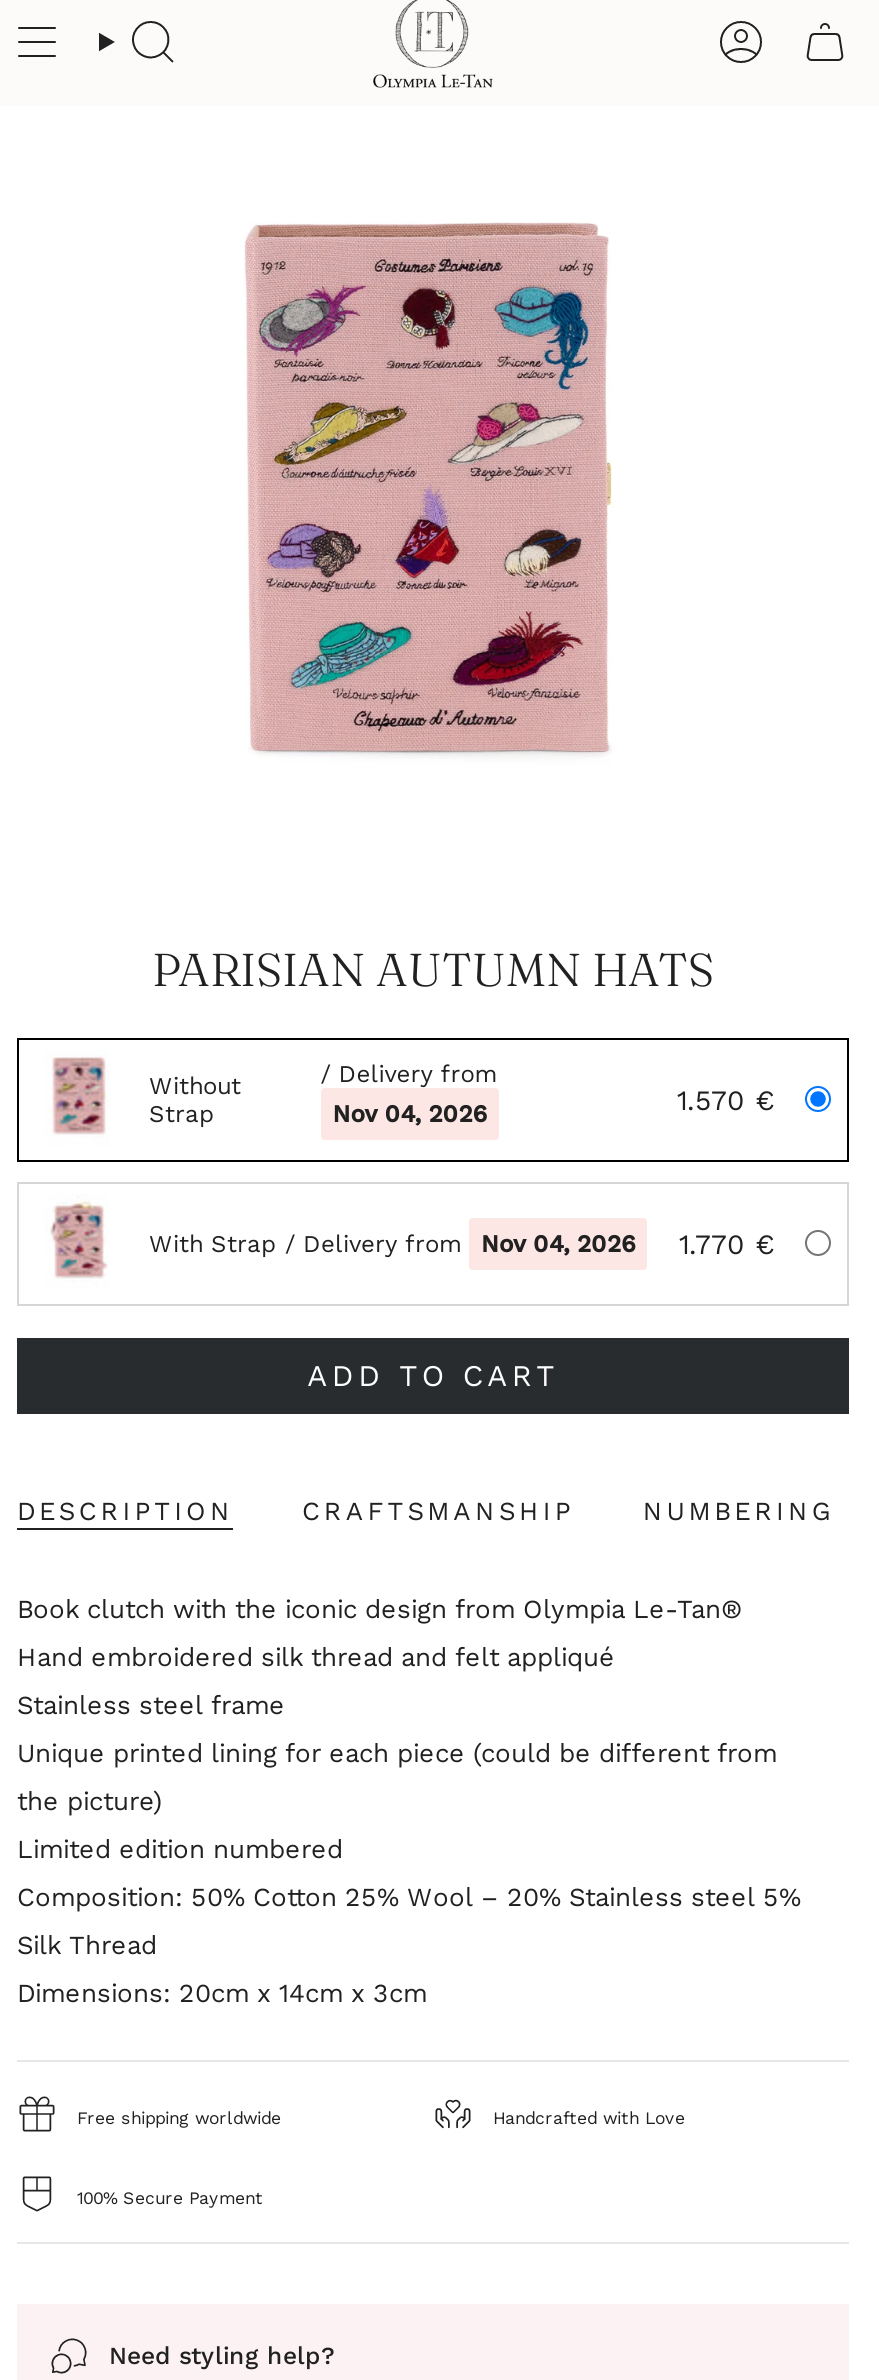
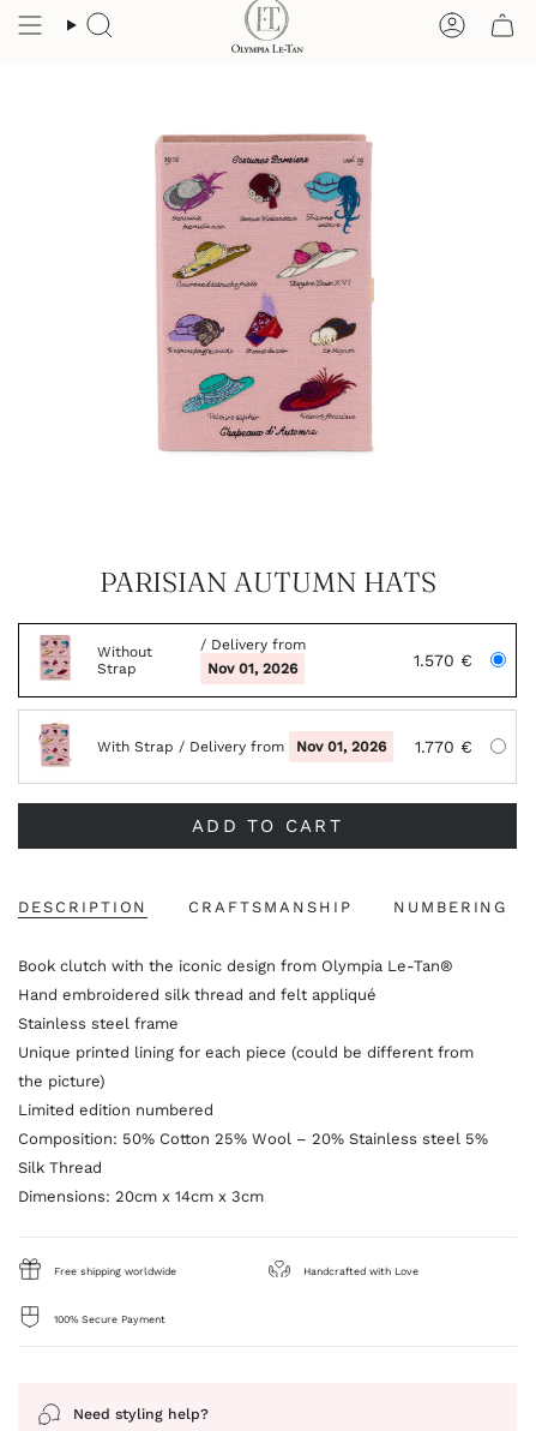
[332,1100,486,1128] Nov 04, 2026 -> [208,660,298,677] Nov 01, 2026
[149,1230,635,1258] With Strap / Delivery from Nov 04, 2026 -> [97,738,386,755] With Strap / Delivery from Nov 01, 2026

